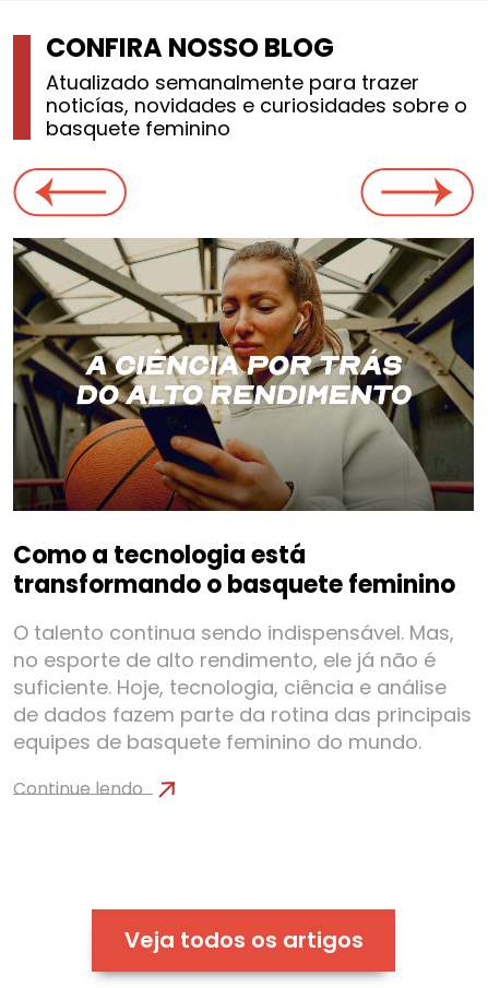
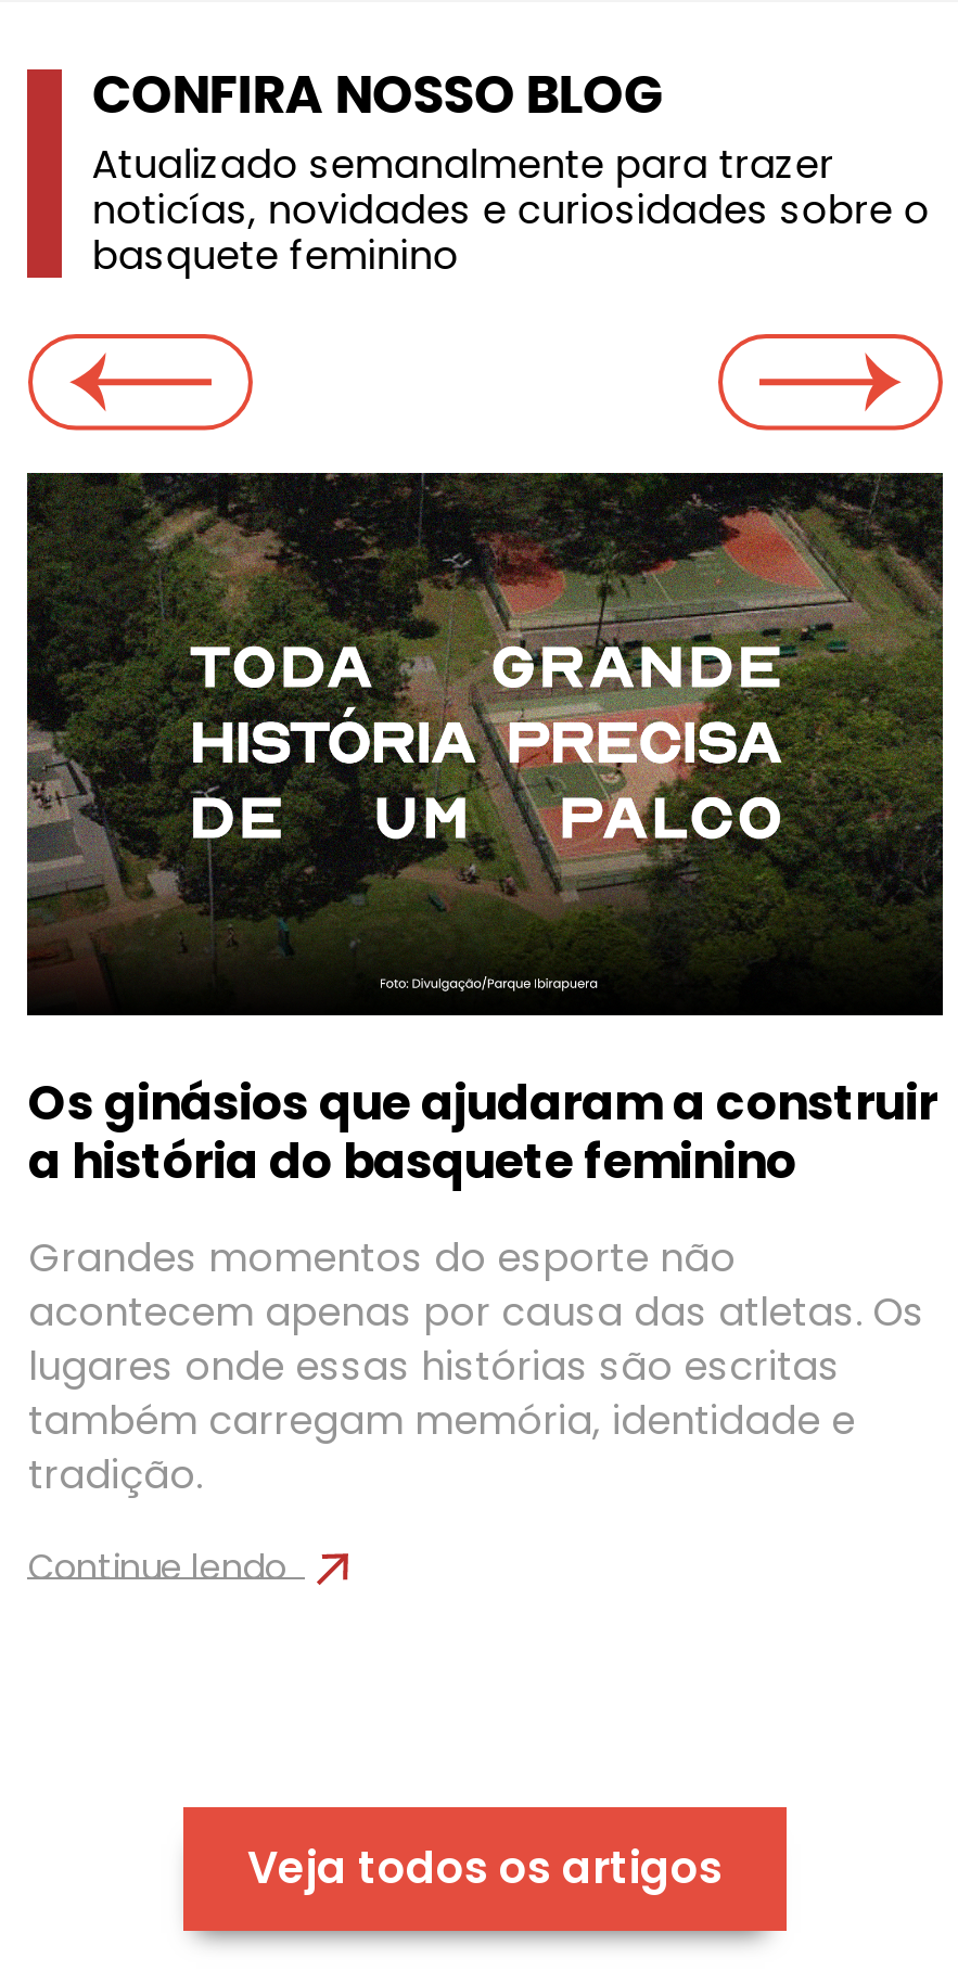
[12,237,474,602] [image] | Como a tecnologia está | transformando o basquete feminino -> [25,471,943,1196] [image] | Os ginásios que ajudaram a construir | a história do basquete feminino
[14,619,472,756] O talento continua sendo indispensável. Mas, | no esporte de alto rendimento, ele já não é | suficiente. Hoje, tecnologia, ciência e análise | de dados fazem parte da rotina das principais | equipes de basquete feminino do mundo. -> [28,1231,924,1502] Grandes momentos do esporte não | acontecem apenas por causa das atletas. Os | lugares onde essas histórias são escritas | também carregam memória, identidade e | tradição.

